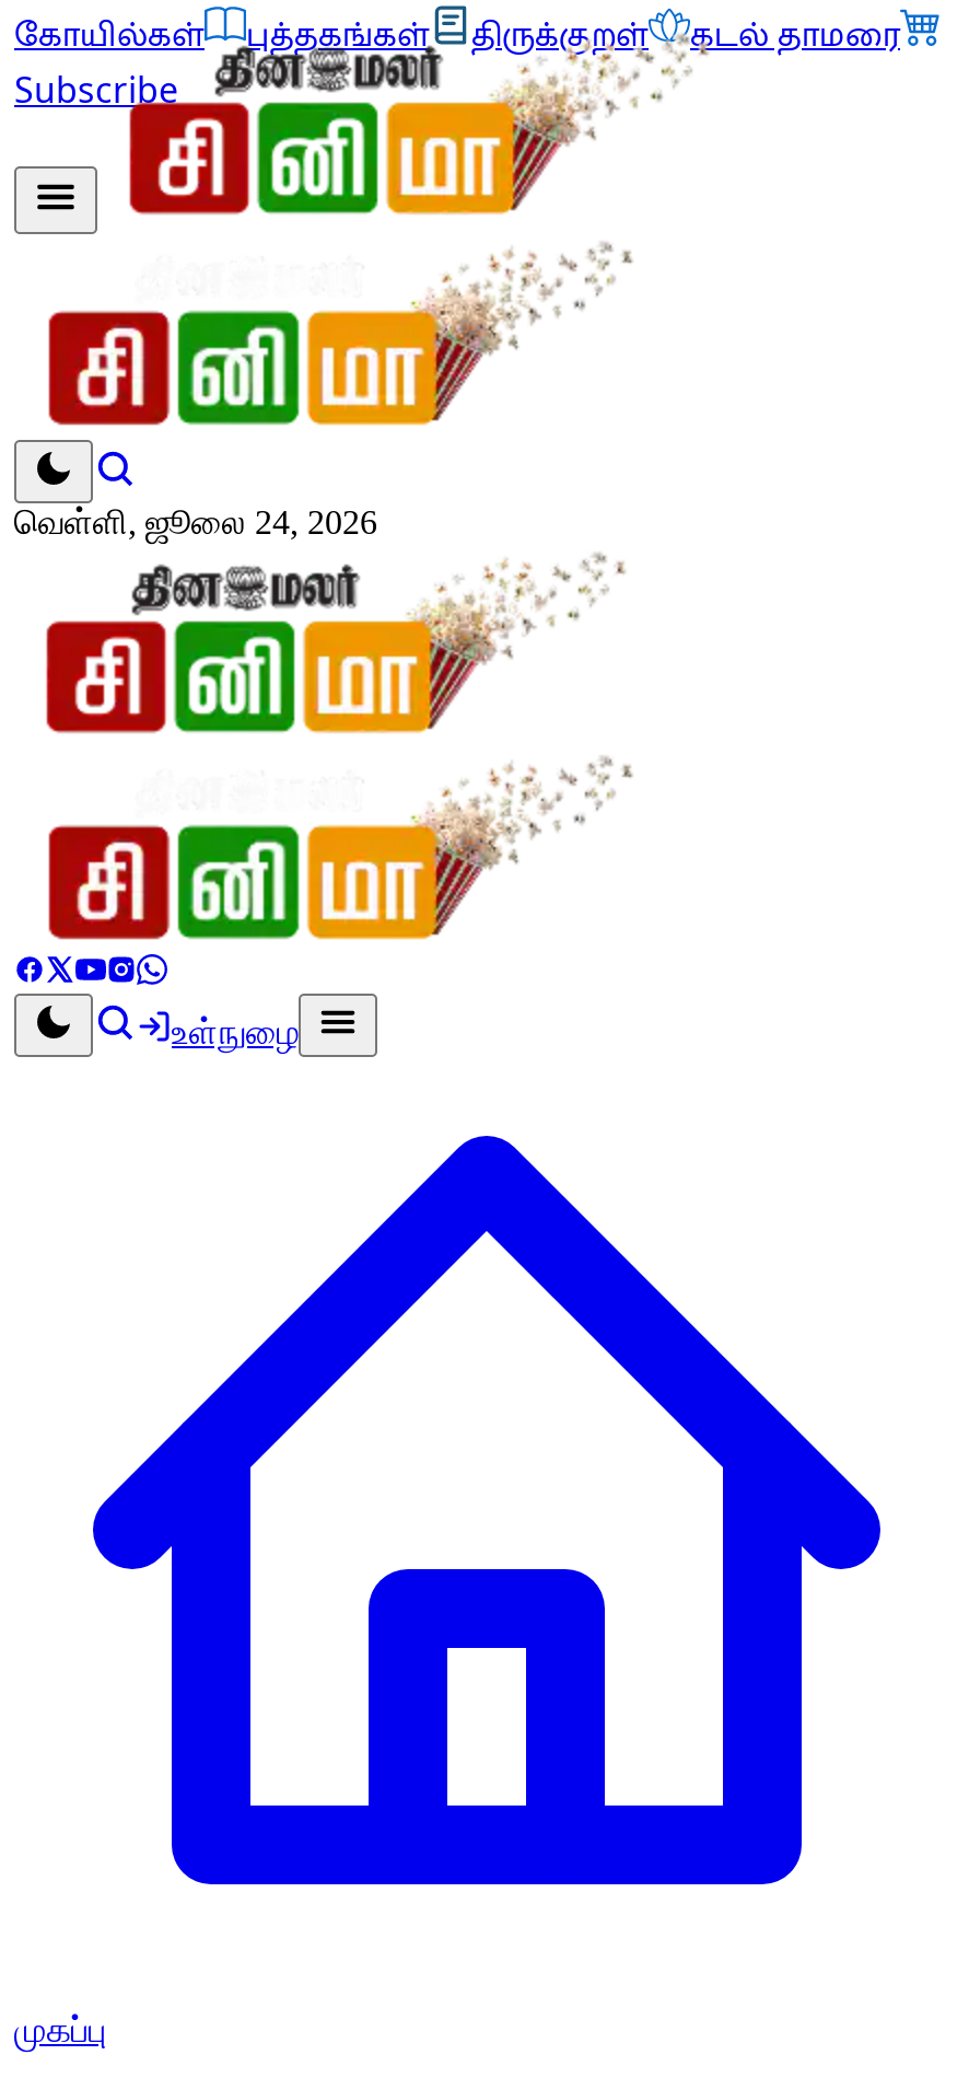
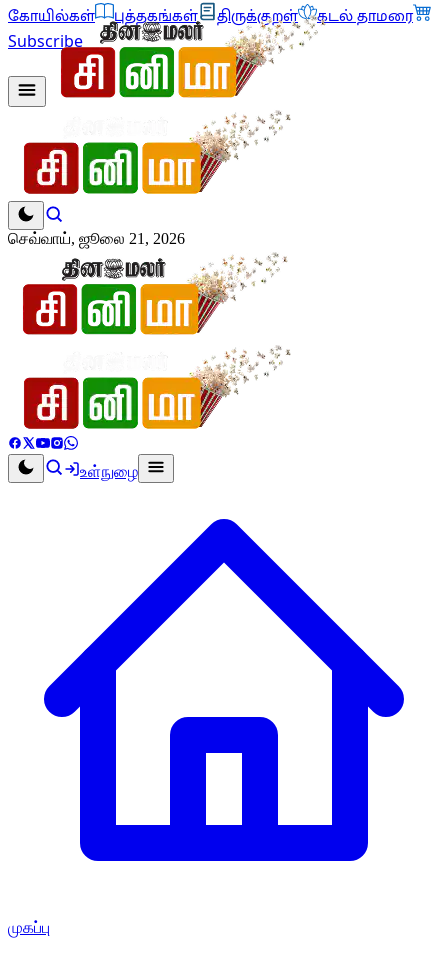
[14,503,377,541] வெள்ளி, ஜூலை 24, 2026 -> [8,230,185,247] செவ்வாய், ஜூலை 21, 2026

